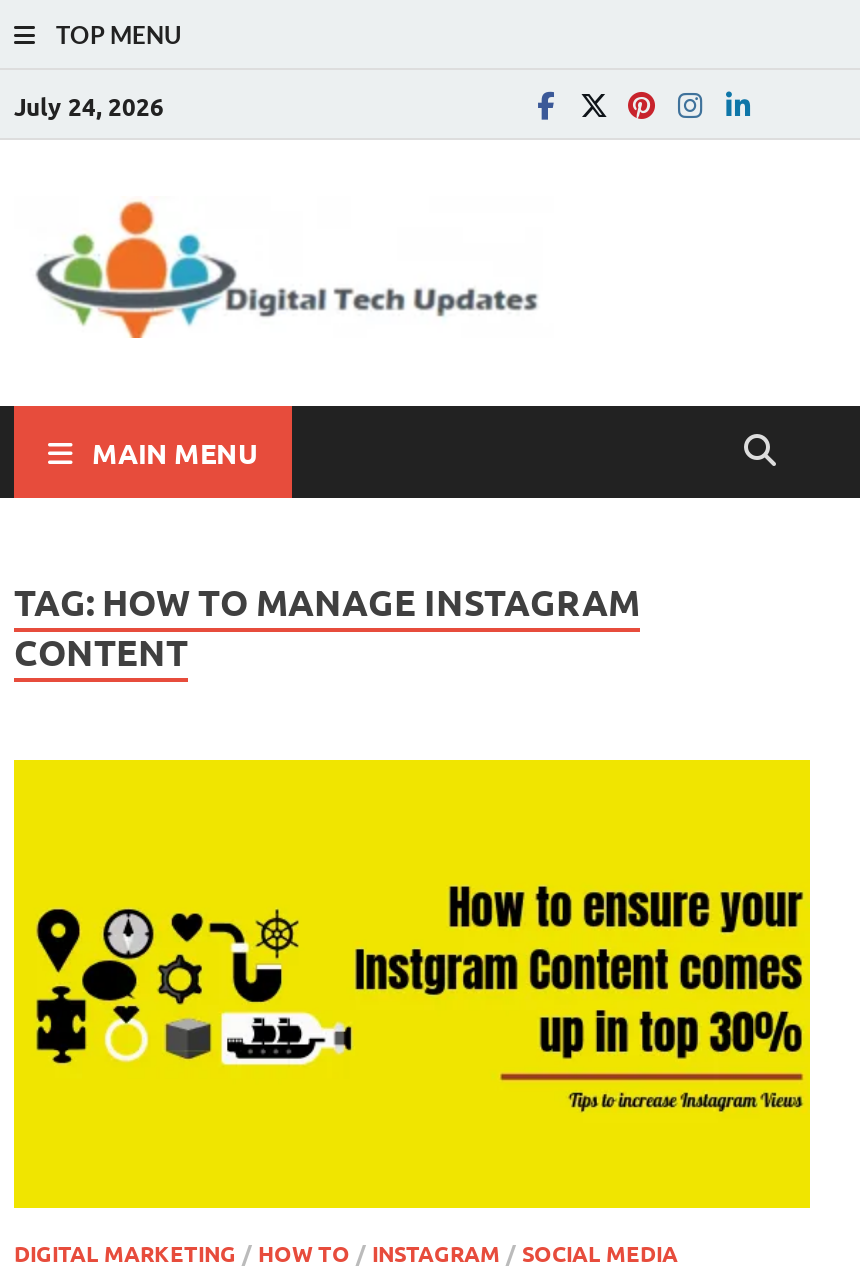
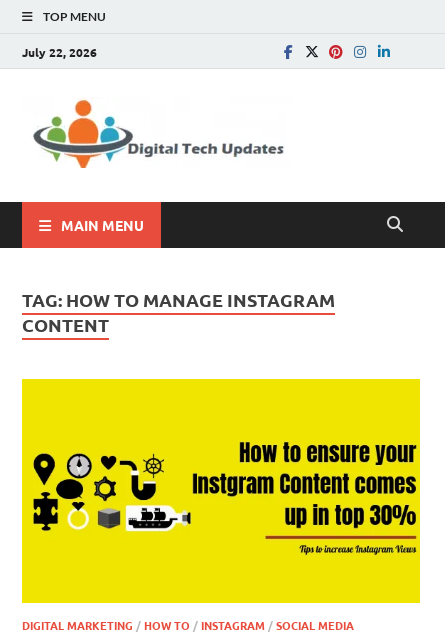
[14,89,164,121] July 24, 2026 -> [22,43,97,59] July 22, 2026

